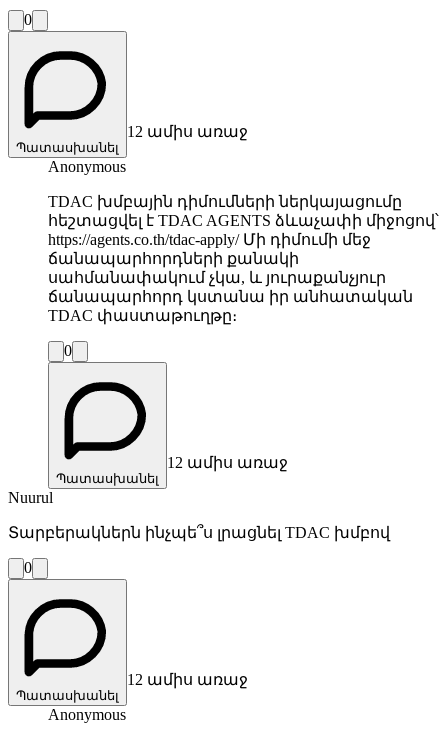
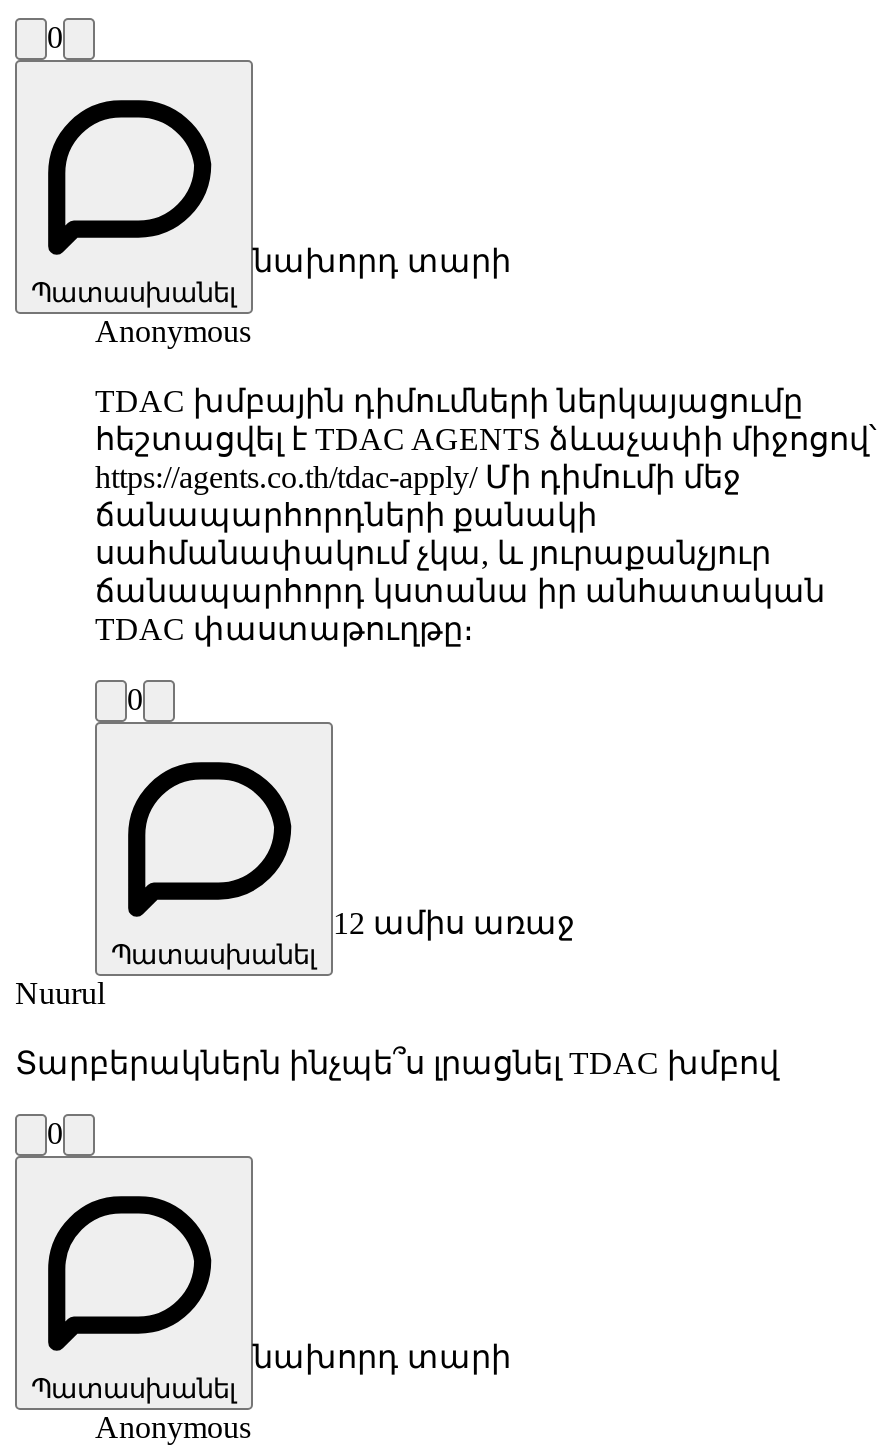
[127,123,248,140] 12 ամիս առաջ -> [253,243,511,277] նախորդ տարի
[127,671,248,688] 12 ամիս առաջ -> [253,1339,511,1373] նախորդ տարի

